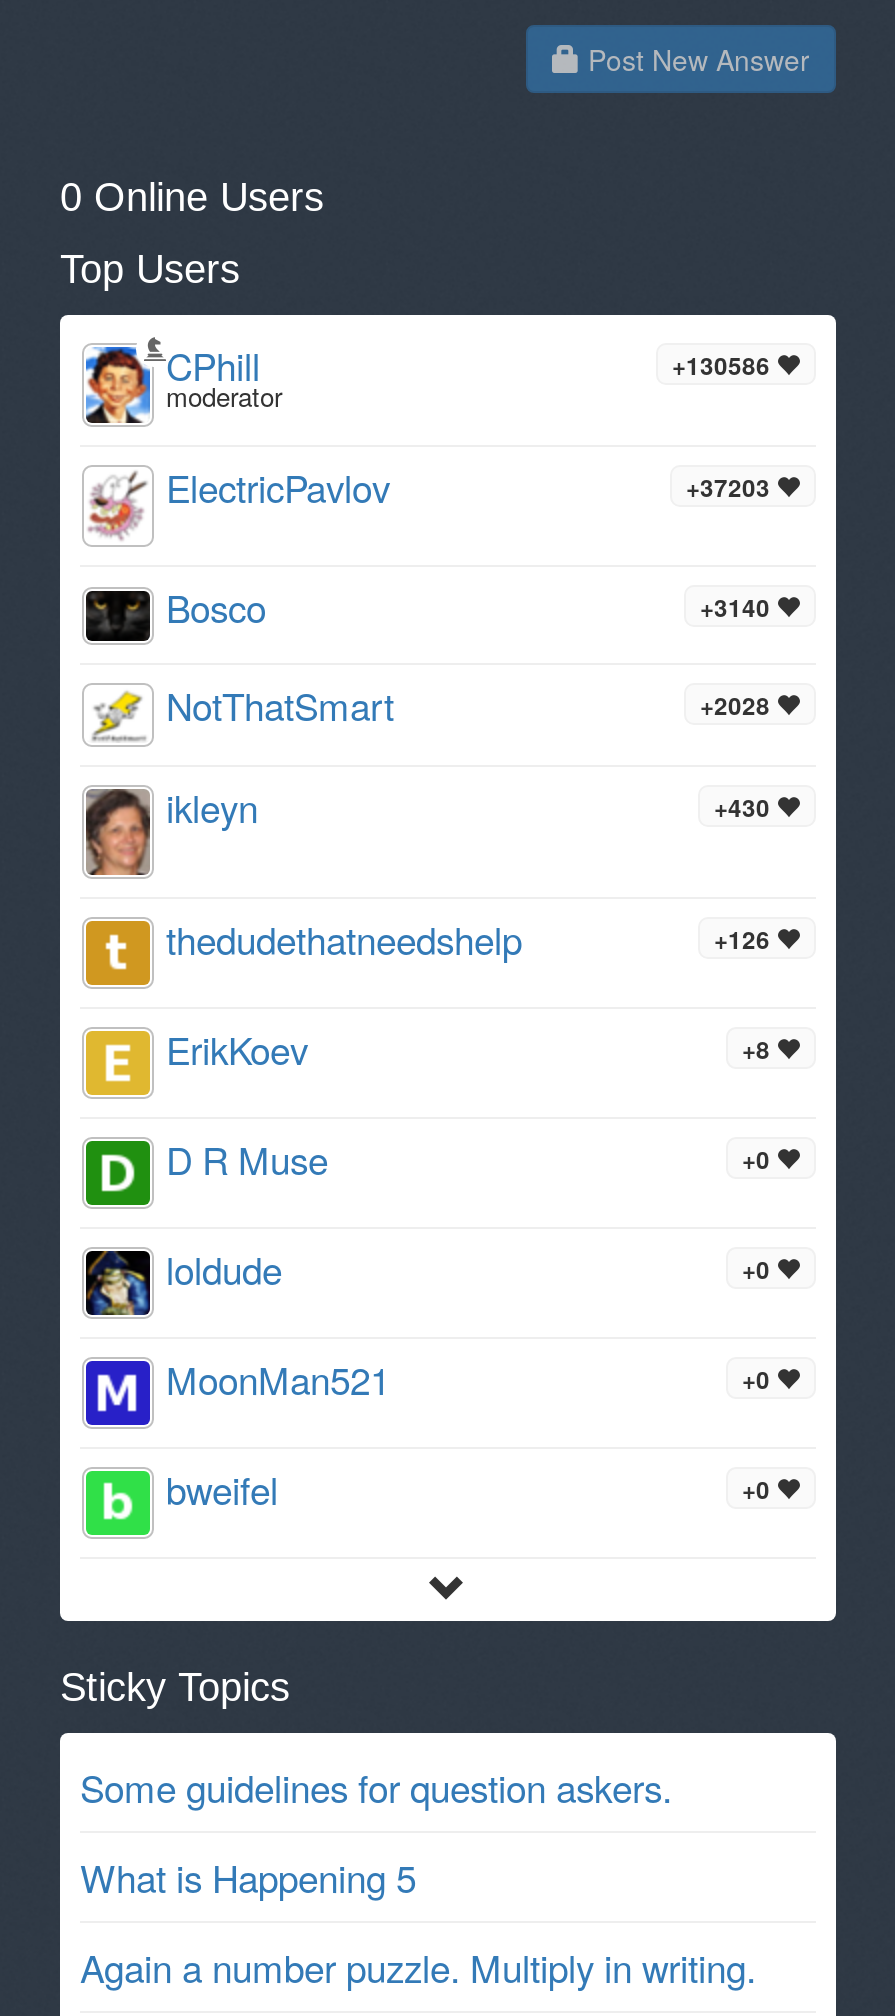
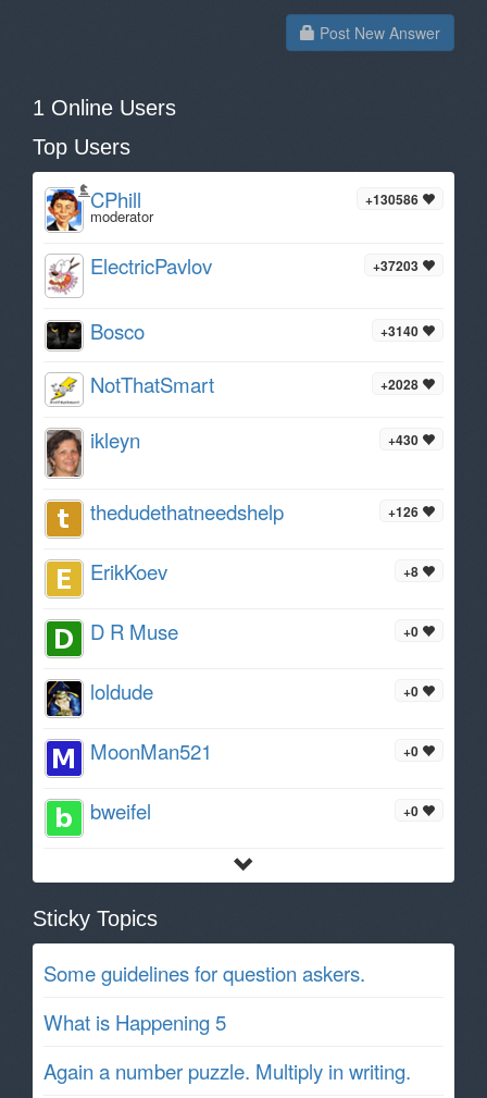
[60,174,324,218] 0 Online Users -> [33,95,176,119] 1 Online Users

